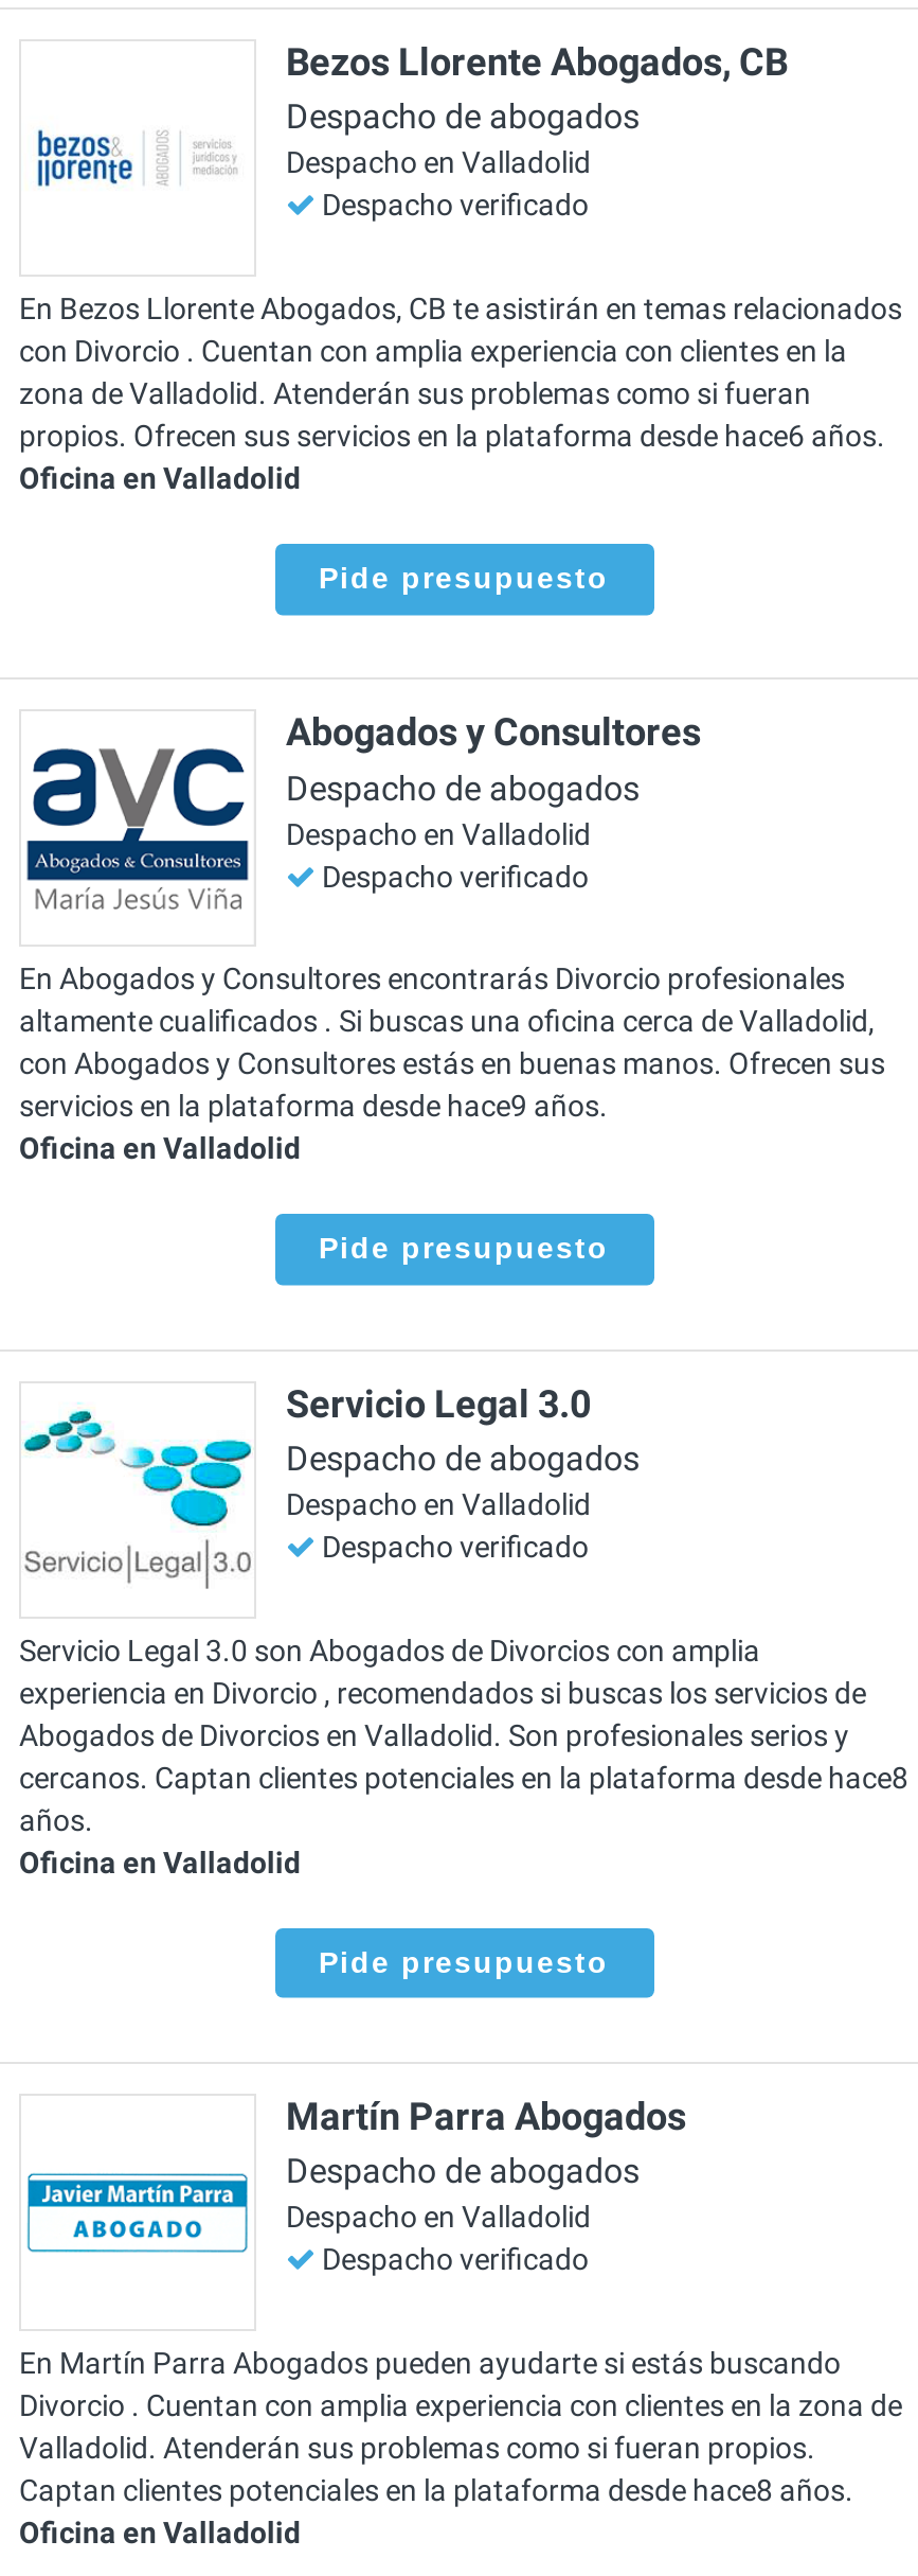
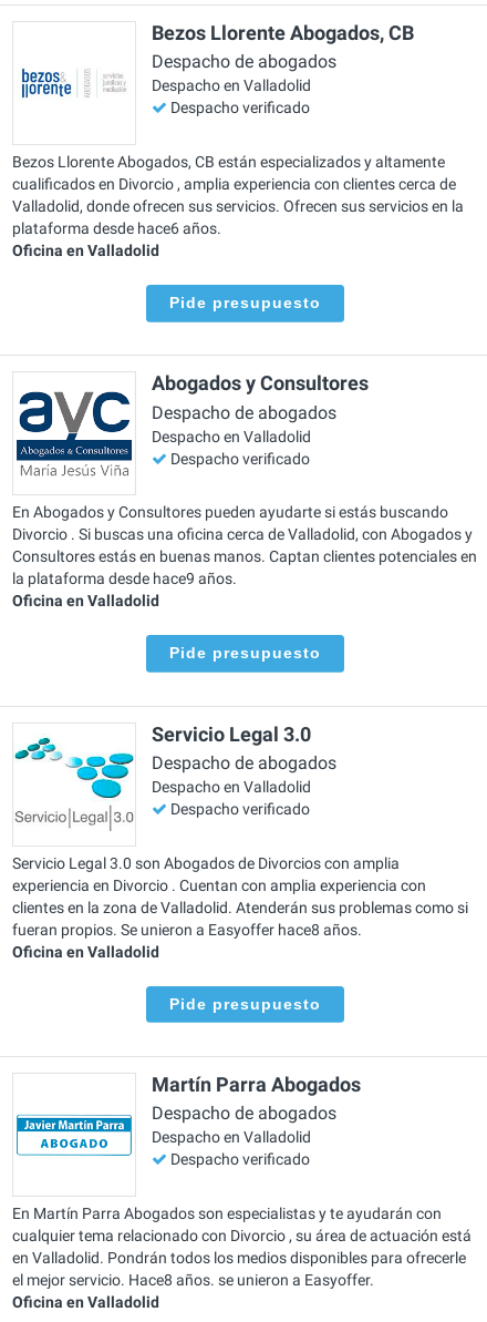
[19,291,902,452] En Bezos Llorente Abogados, CB te asistirán en temas relacionados | con Divorcio . Cuentan con amplia experiencia con clientes en la | zona de Valladolid. Atenderán sus problemas como si fueran | propios. Ofrecen sus servicios en la plataforma desde hace6 años. -> [12,153,464,237] Bezos Llorente Abogados, CB están especializados y altamente | cualificados en Divorcio , amplia experiencia con clientes cerca de | Valladolid, donde ofrecen sus servicios. Ofrecen sus servicios en la | plataforma desde hace6 años.
[19,962,885,1123] En Abogados y Consultores encontrarás Divorcio profesionales | altamente cualificados . Si buscas una oficina cerca de Valladolid, | con Abogados y Consultores estás en buenas manos. Ofrecen sus | servicios en la plataforma desde hace9 años. -> [12,503,477,588] En Abogados y Consultores pueden ayudarte si estás buscando | Divorcio . Si buscas una oficina cerca de Valladolid, con Abogados y | Consultores estás en buenas manos. Captan clientes potenciales en | la plataforma desde hace9 años.
[19,1675,908,1836] experiencia en Divorcio , recomendados si buscas los servicios de | Abogados de Divorcios en Valladolid. Son profesionales serios y | cercanos. Captan clientes potenciales en la plataforma desde hace8 | años. -> [12,876,468,938] experiencia en Divorcio . Cuentan con amplia experiencia con | clientes en la zona de Valladolid. Atenderán sus problemas como si | fueran propios. Se unieron a Easyoffer hace8 años.
[19,2346,902,2507] En Martín Parra Abogados pueden ayudarte si estás buscando | Divorcio . Cuentan con amplia experiencia con clientes en la zona de | Valladolid. Atenderán sus problemas como si fueran propios. | Captan clientes potenciales en la plataforma desde hace8 años. -> [12,1205,472,1289] En Martín Parra Abogados son especialistas y te ayudarán con | cualquier tema relacionado con Divorcio , su área de actuación está | en Valladolid. Pondrán todos los medios disponibles para ofrecerle | el mejor servicio. Hace8 años. se unieron a Easyoffer.

